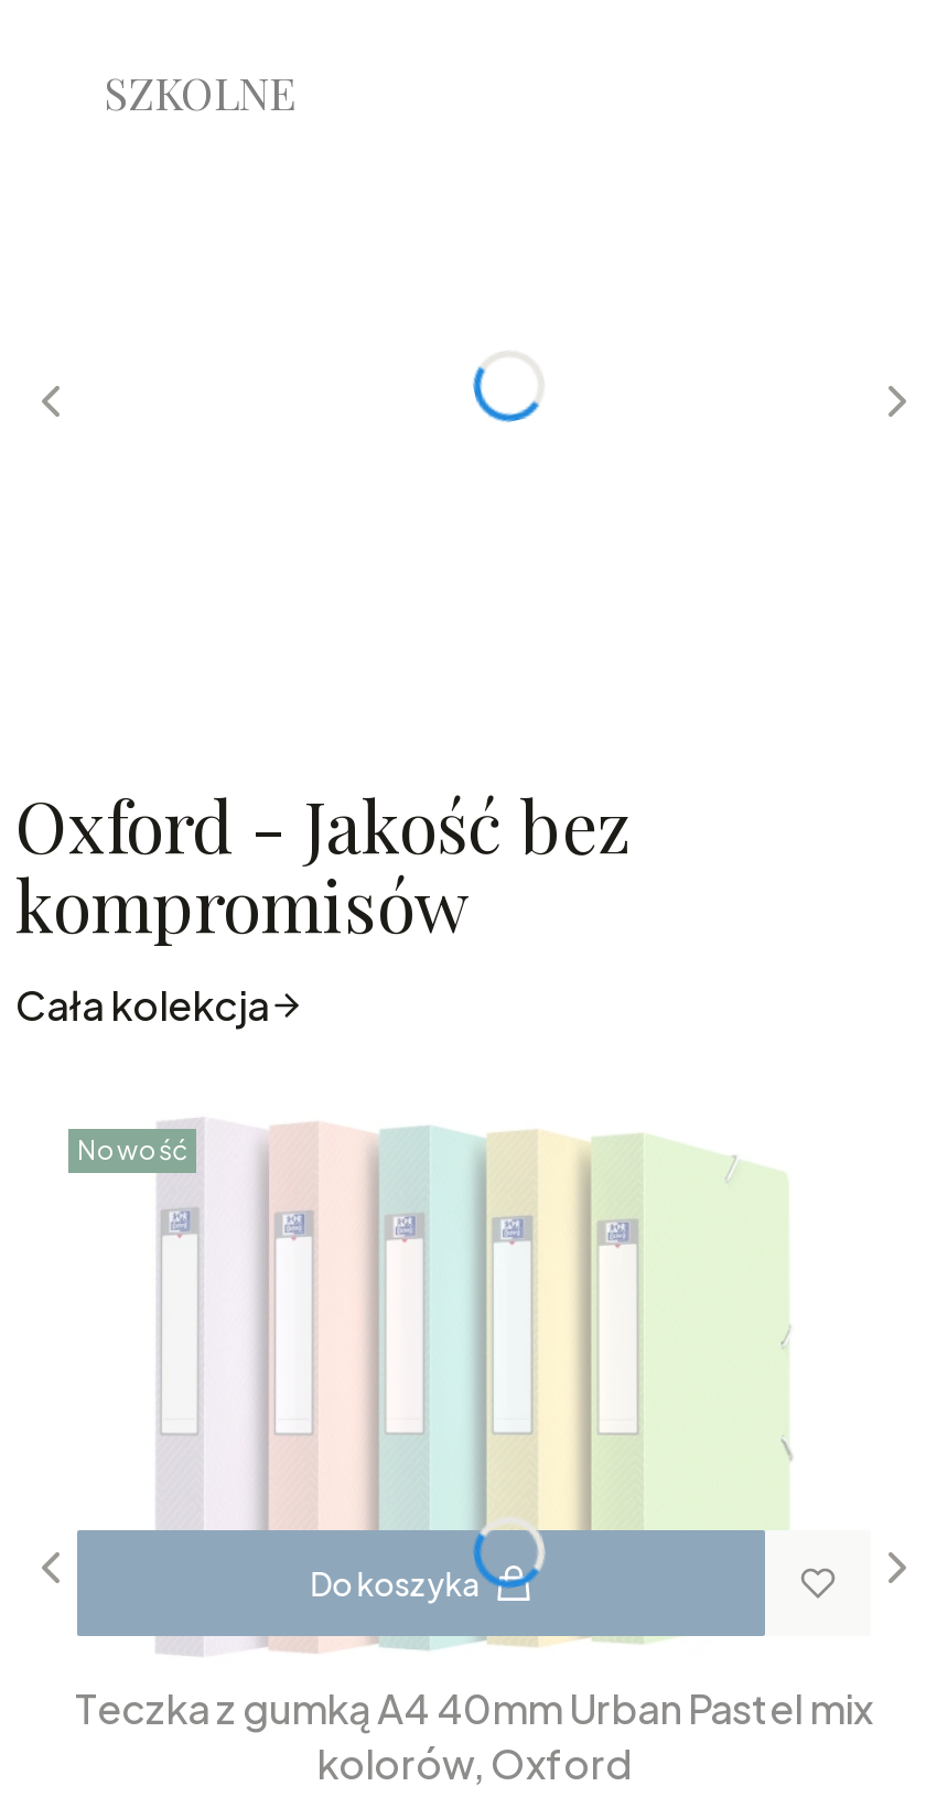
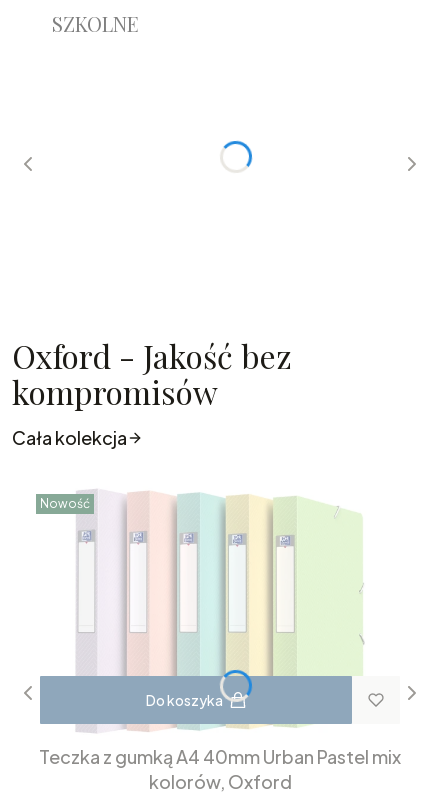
[472,351,545,423] [image] -> [220,140,253,173] [image]
[472,1517,547,1590] [image] -> [219,669,253,703] [image]

